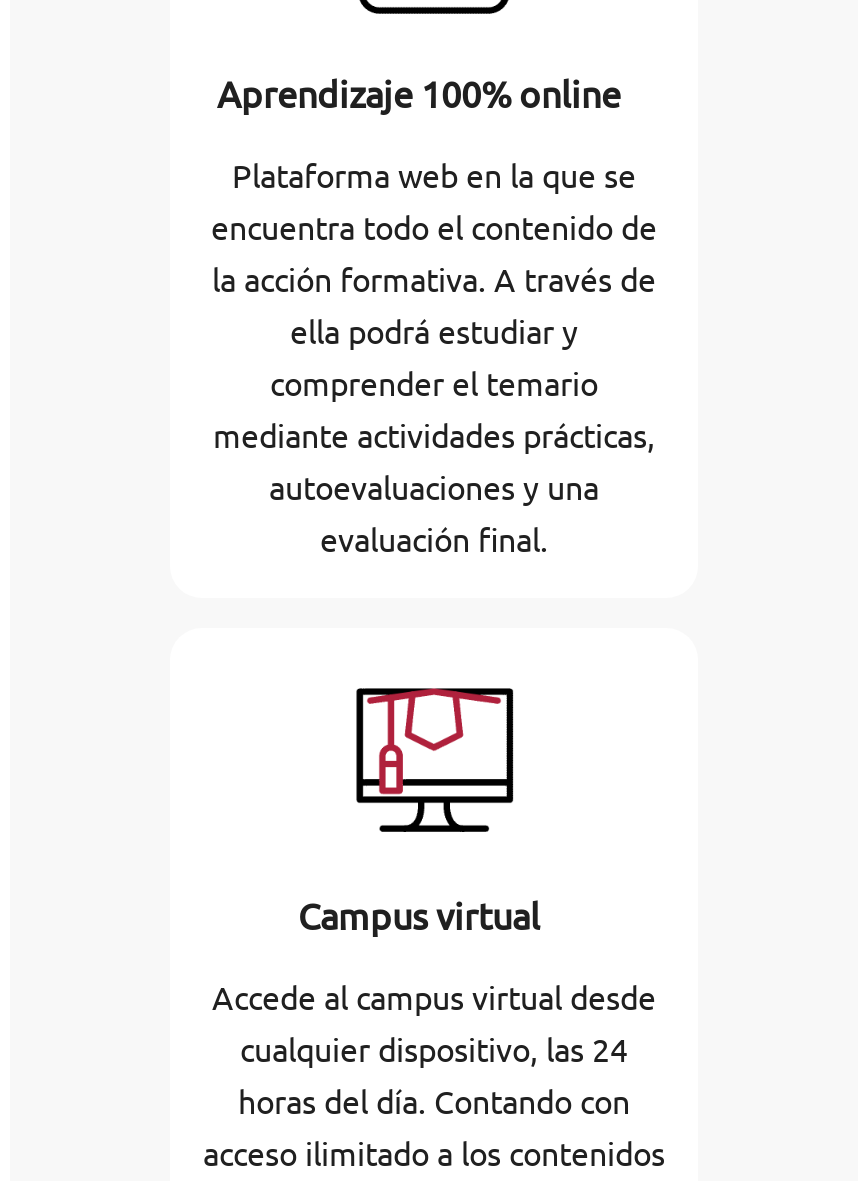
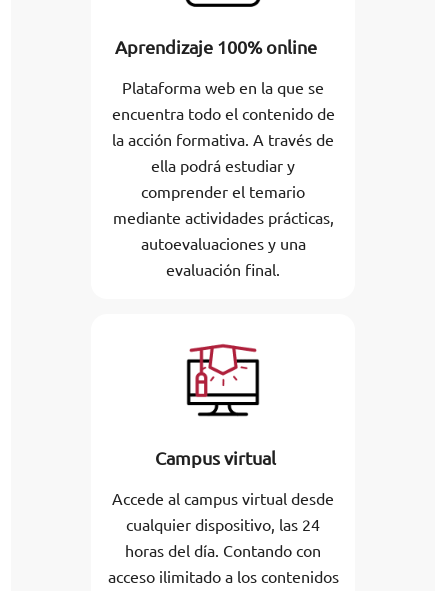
[354,686,516,834] [image] -> [184,343,263,417] [image]

